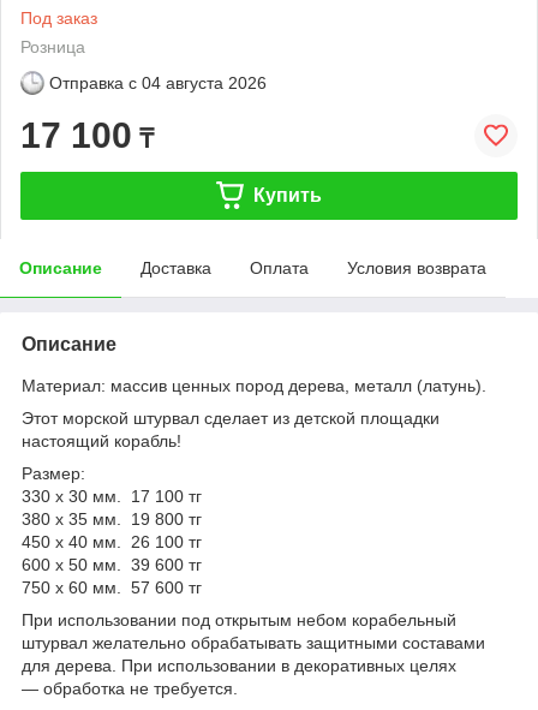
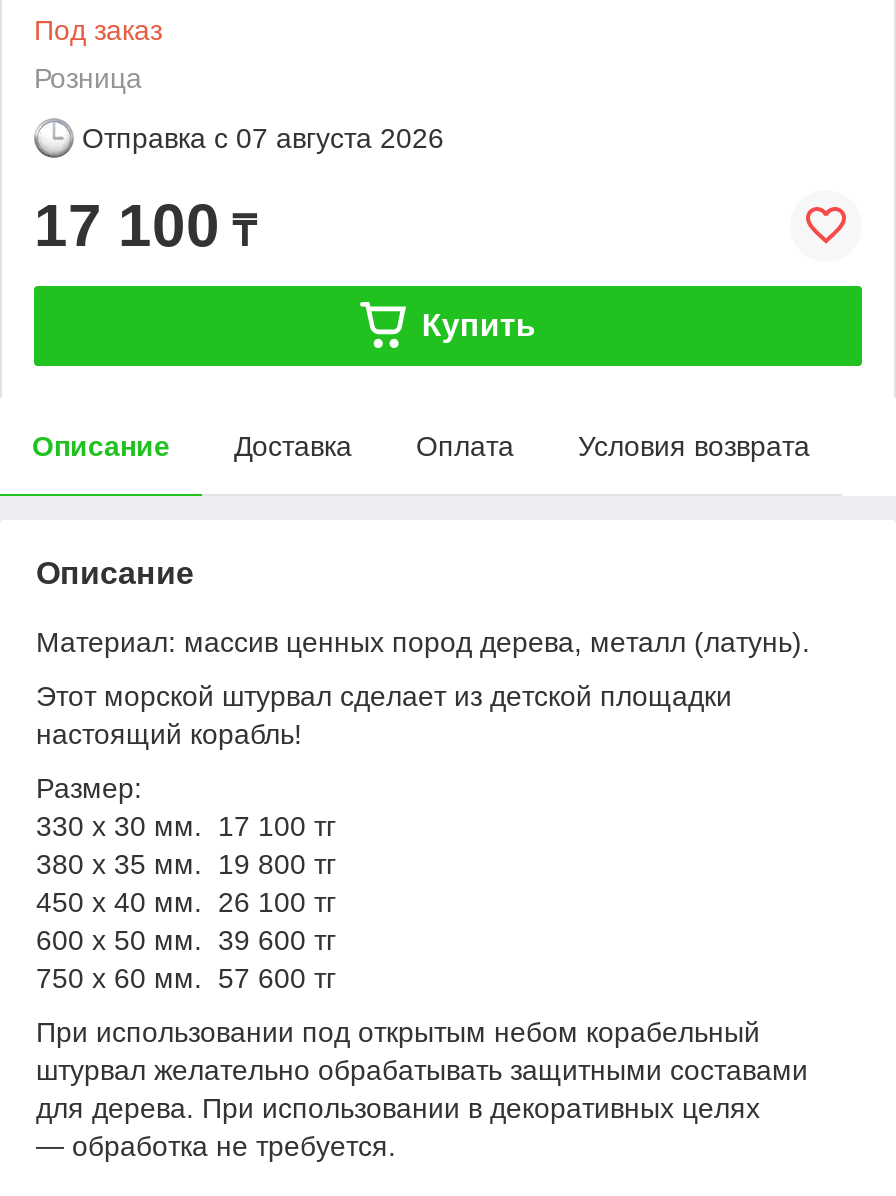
[49,73,267,92] Отправка с 04 августа 2026 -> [82,122,444,154] Отправка с 07 августа 2026

